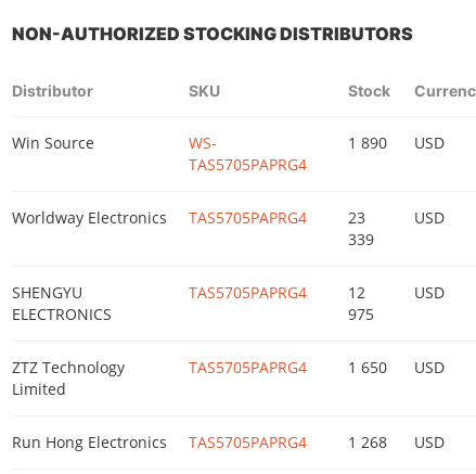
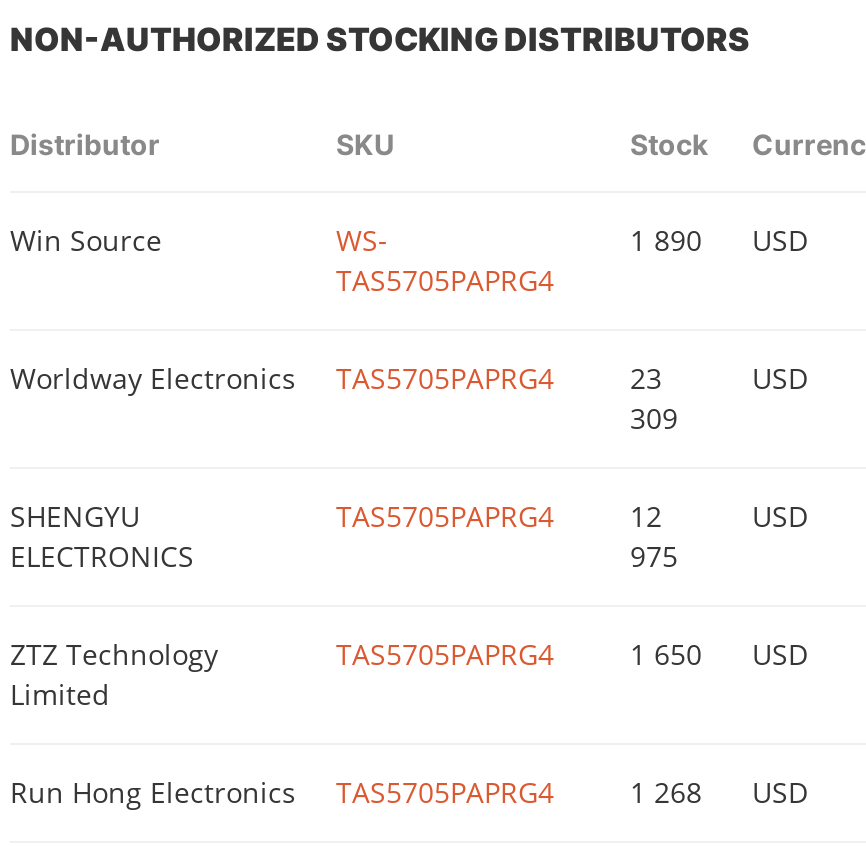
[348,229,374,250] 339 -> [630,400,678,438] 309

